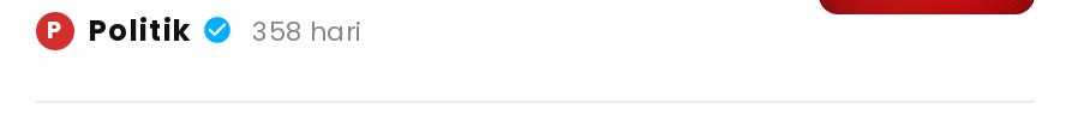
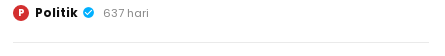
[47,9,363,50] P Politik 358 hari -> [17,4,149,21] P Politik 637 hari

